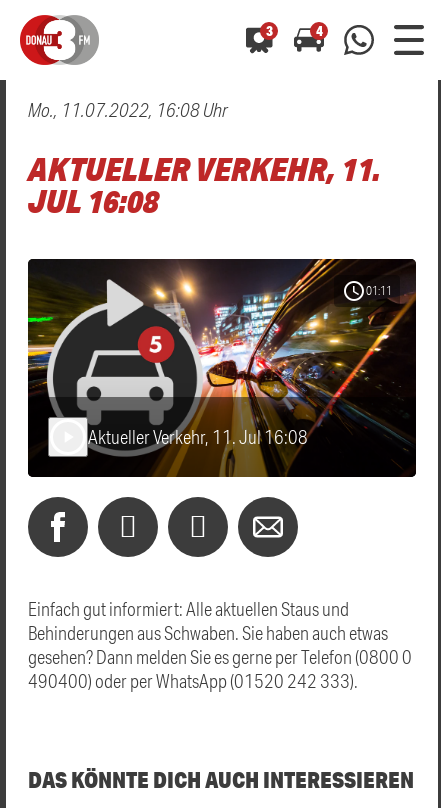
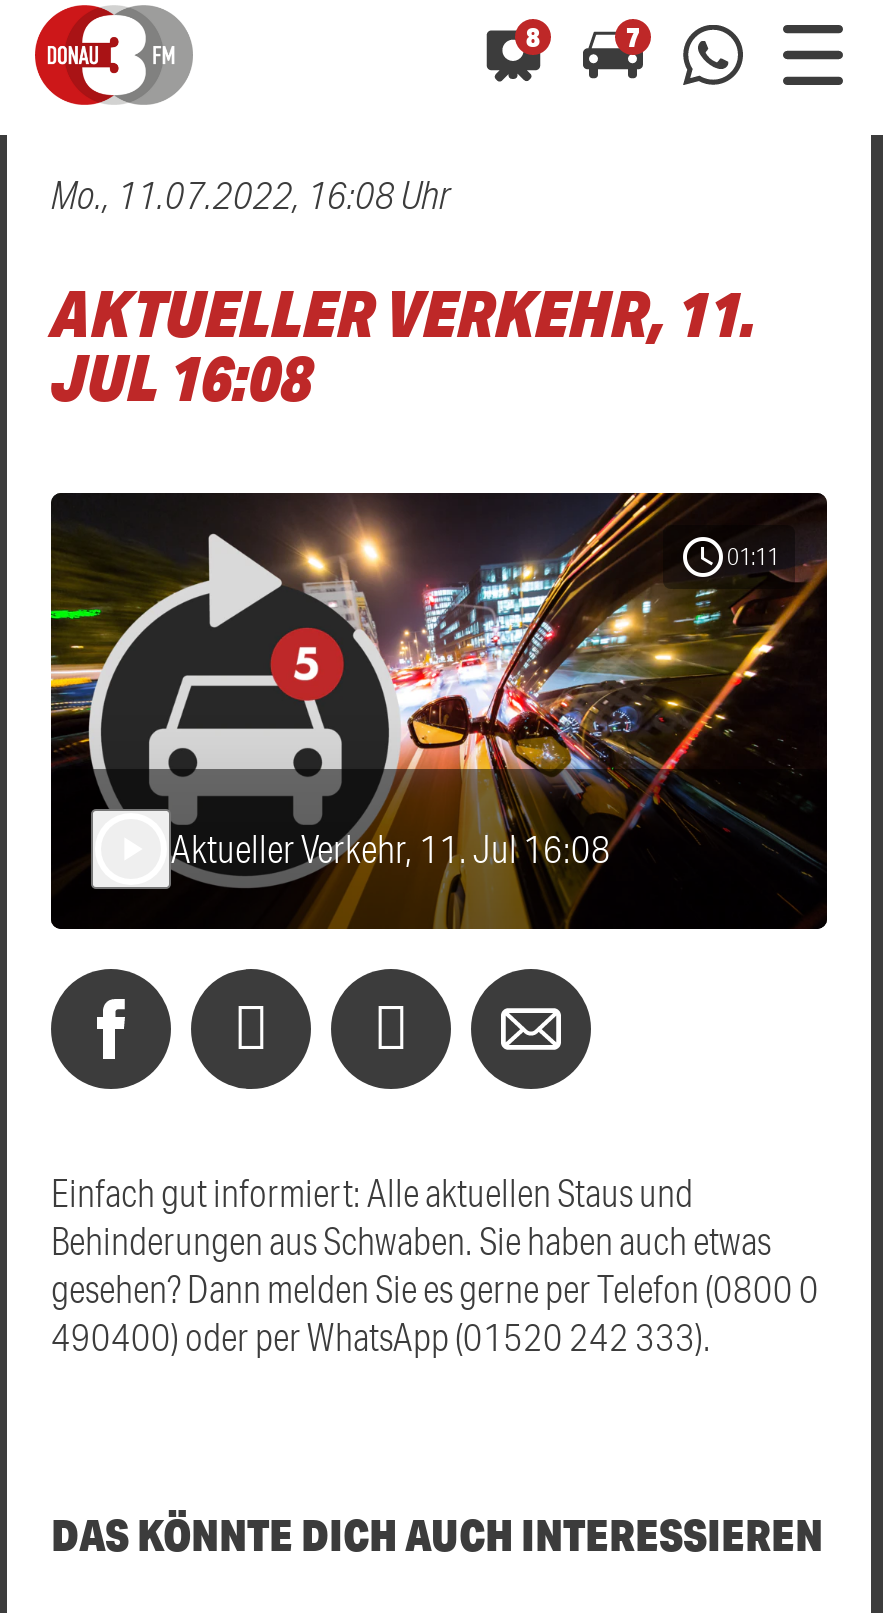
[265,22,272,40] 3 -> [526,19,540,55] 8
[315,22,322,40] 4 -> [626,19,640,55] 7

